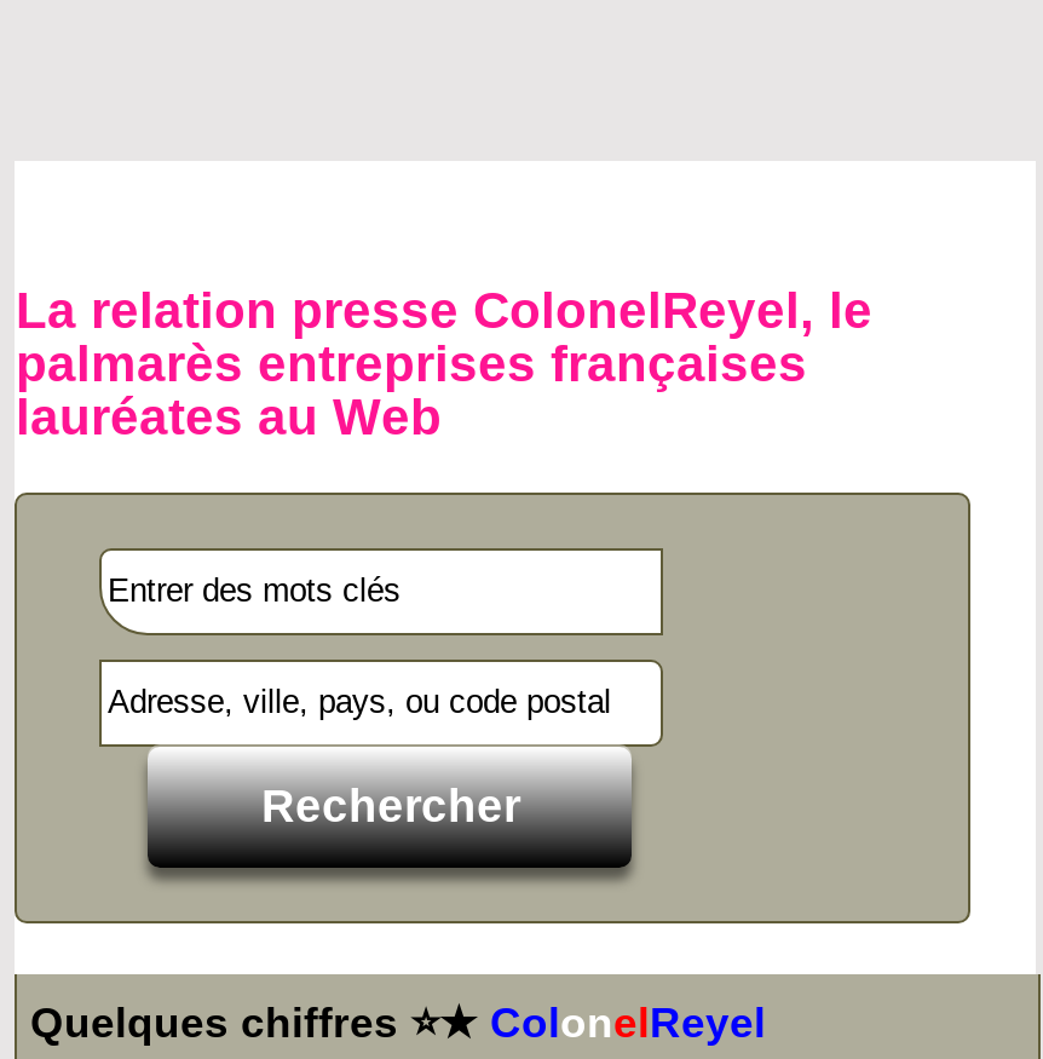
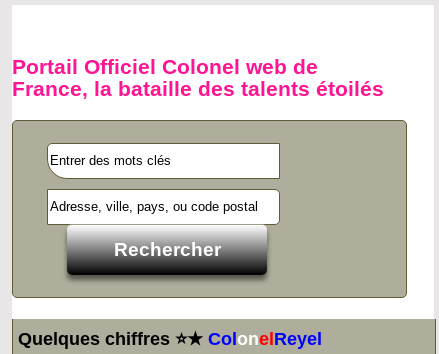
[15,281,872,443] La relation presse ColonelReyel, le | palmarès entreprises françaises | lauréates au Web -> [12,54,384,99] Portail Officiel Colonel web de | France, la bataille des talents étoilés

